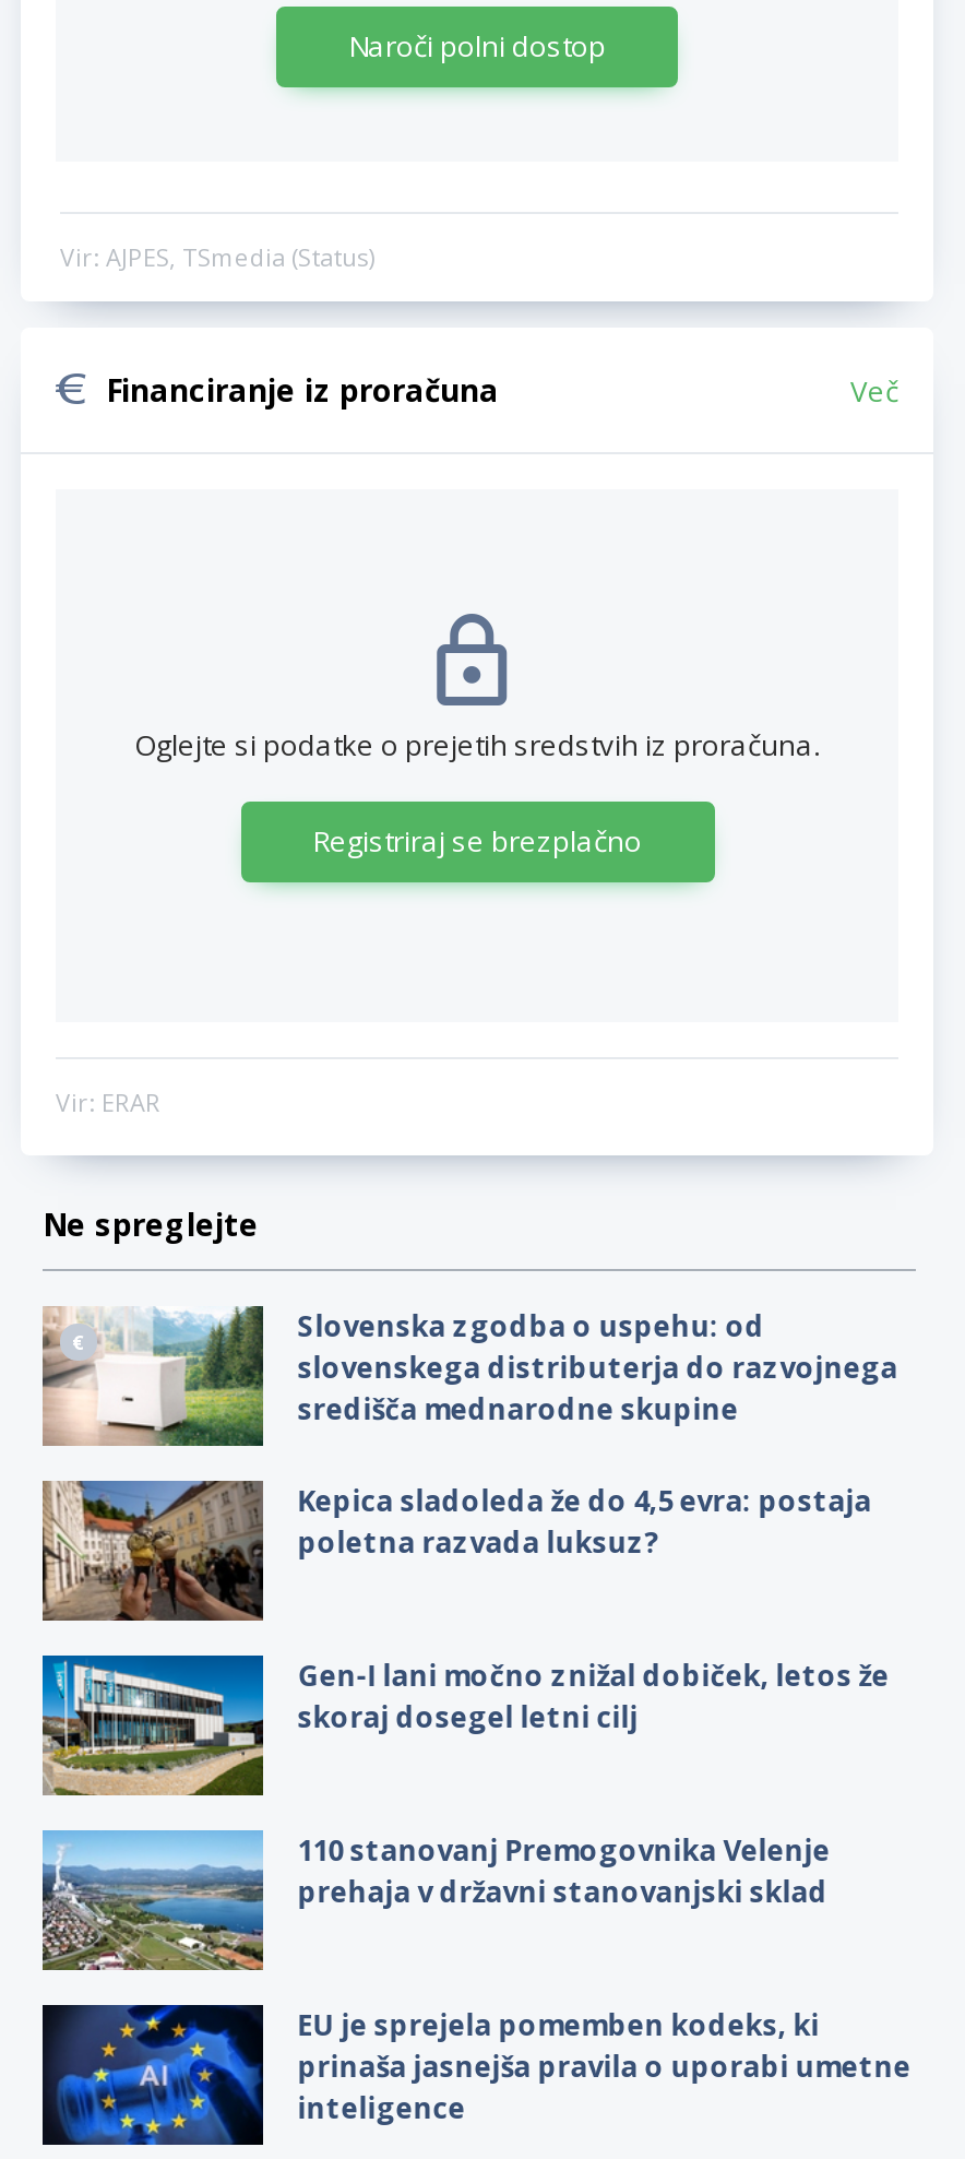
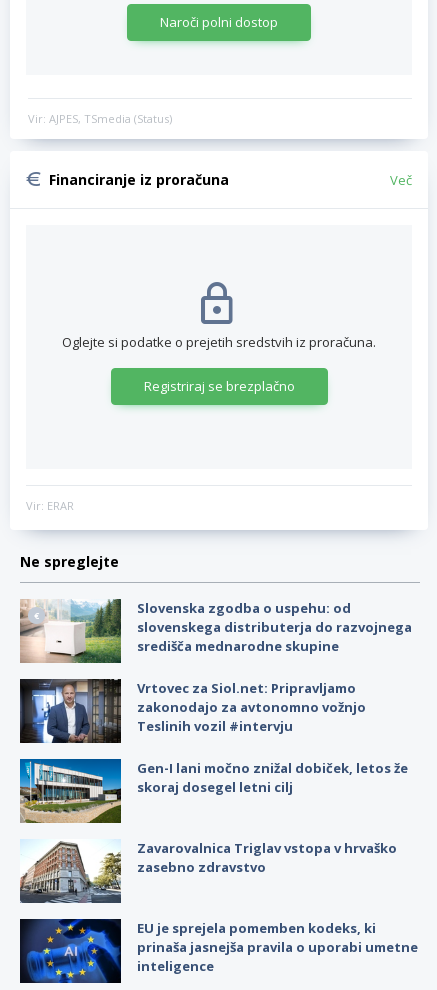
[40,1479,872,1623] [image] | Kepica sladoleda že do 4,5 evra: postaja | poletna razvada luksuz? -> [19,678,366,744] [image] | Vrtovec za Siol.net: Pripravljamo | zakonodajo za avtonomno vožnjo | Teslinih vozil #intervju
[40,1828,830,1972] [image] | 110 stanovanj Premogovnika Velenje | prehaja v državni stanovanjski sklad -> [20,838,397,904] [image] | Zavarovalnica Triglav vstopa v hrvaško | zasebno zdravstvo

